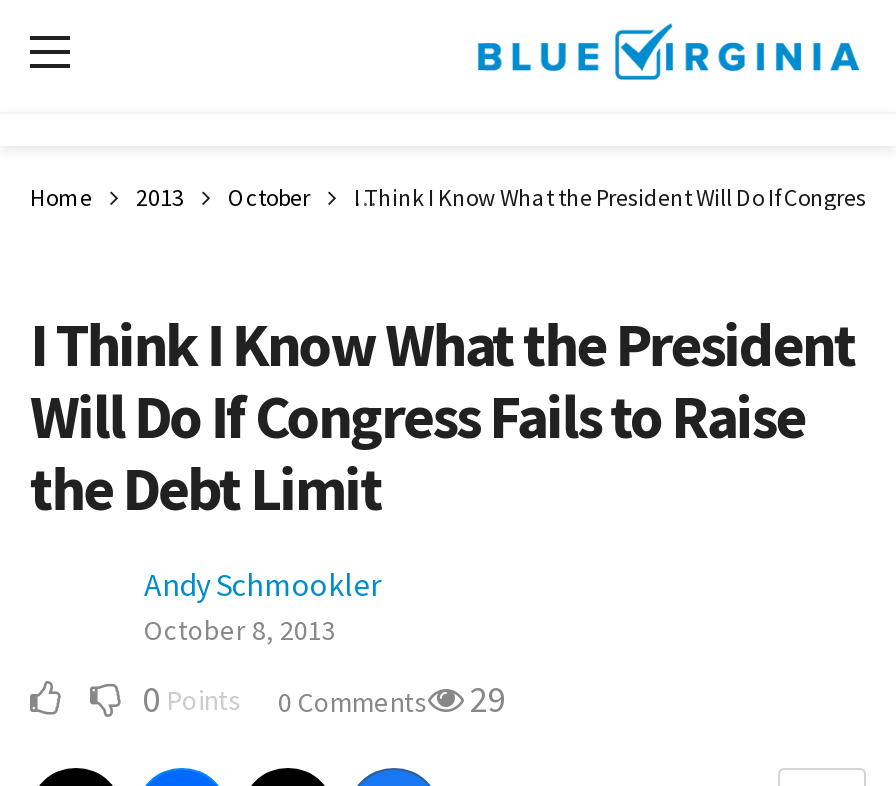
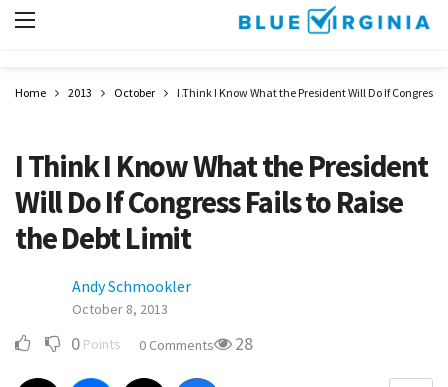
[142,676,506,722] 0 Points 0 Comments 29 -> [71,332,253,355] 0 Points 0 Comments 28

